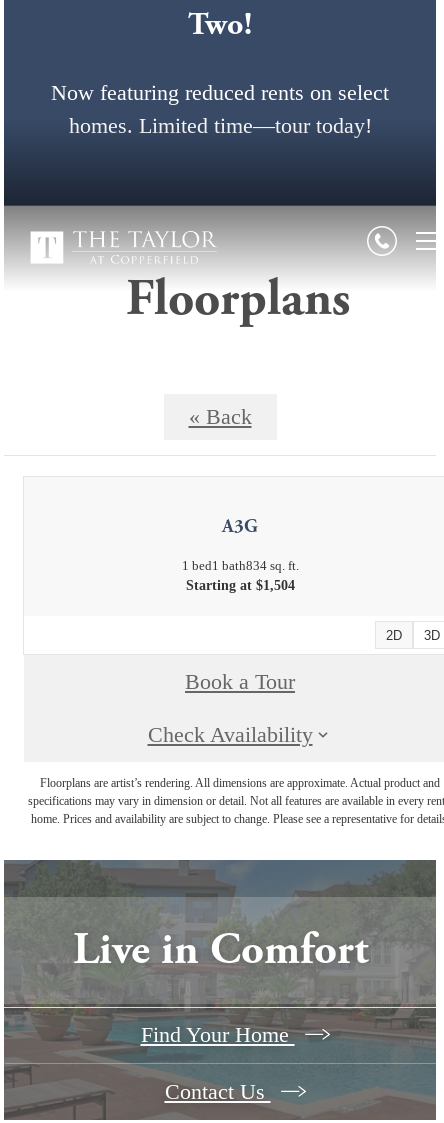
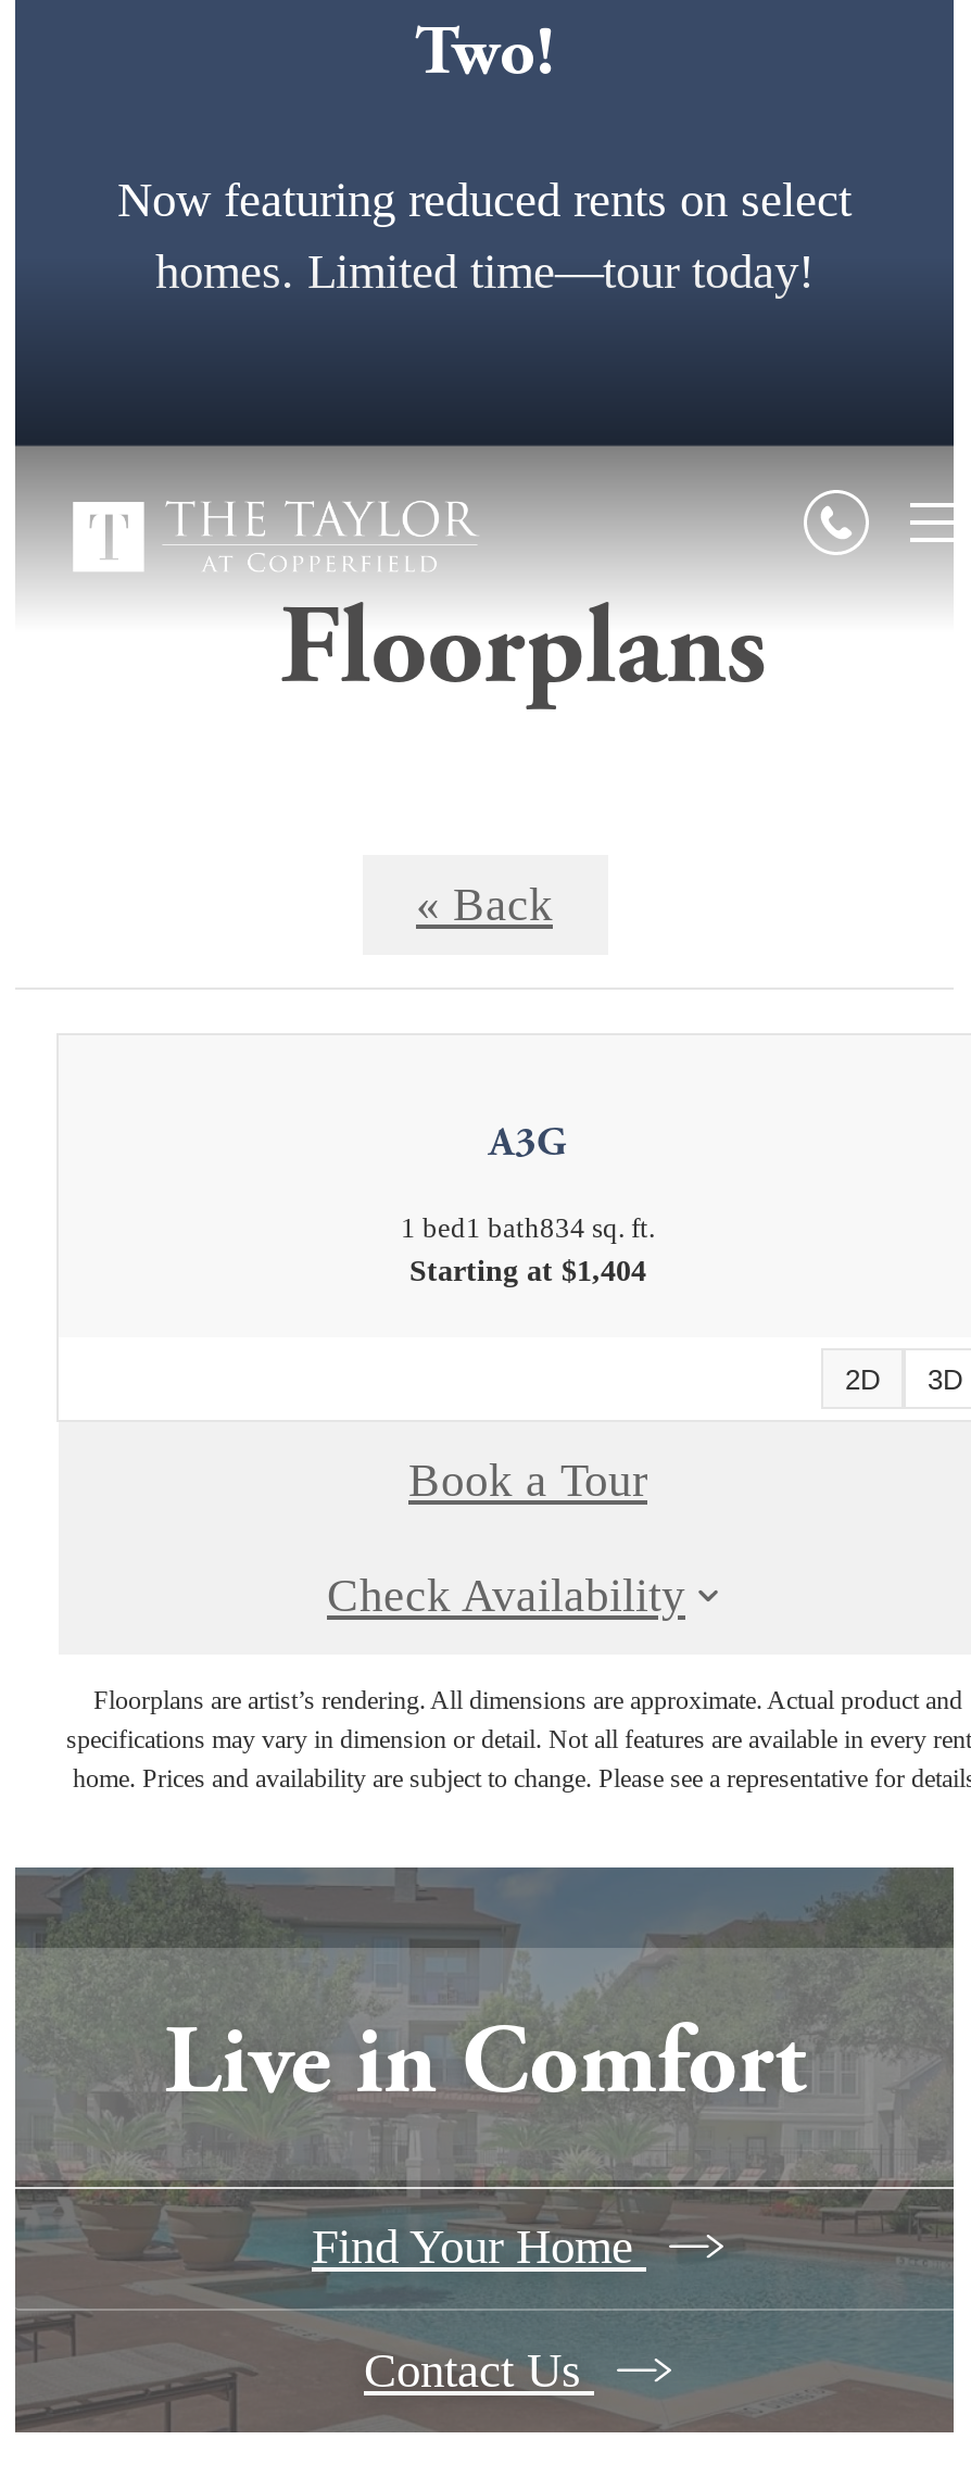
[185,578,294,593] Starting at $1,504 -> [409,1256,646,1288] Starting at $1,404

